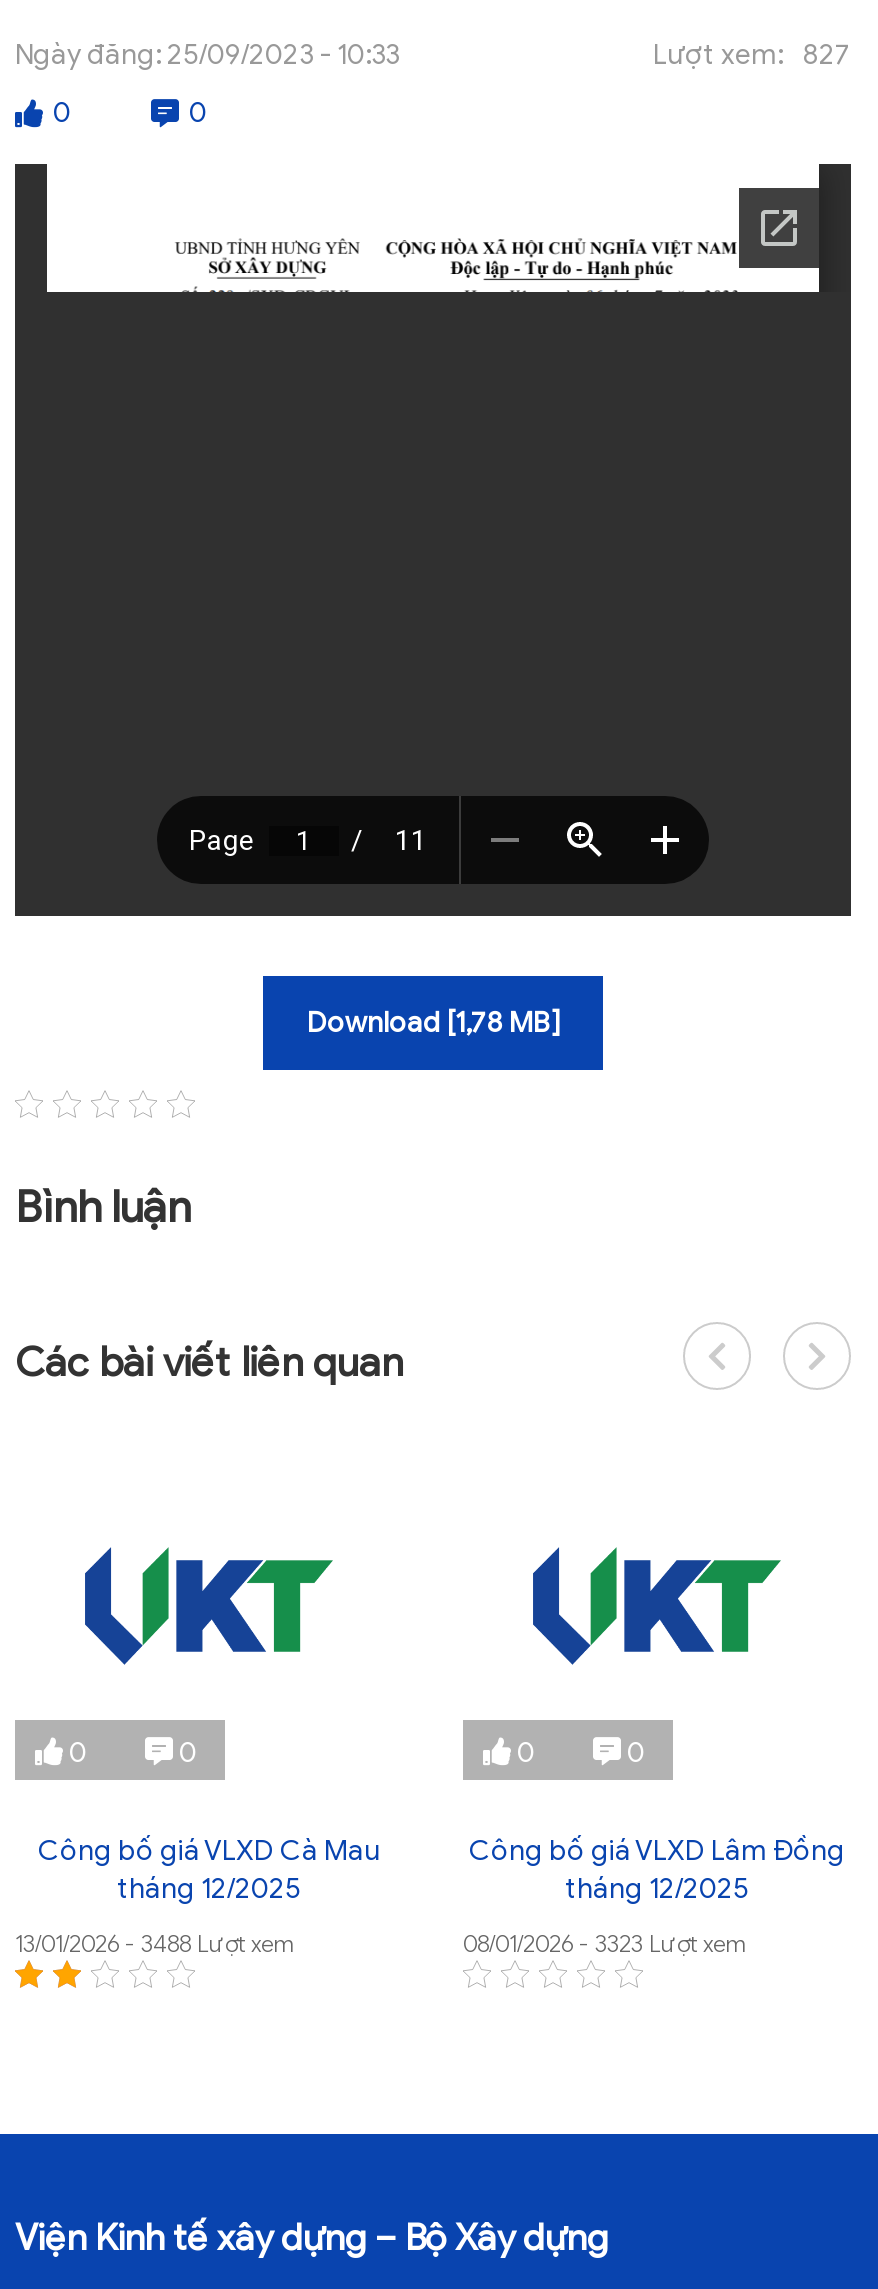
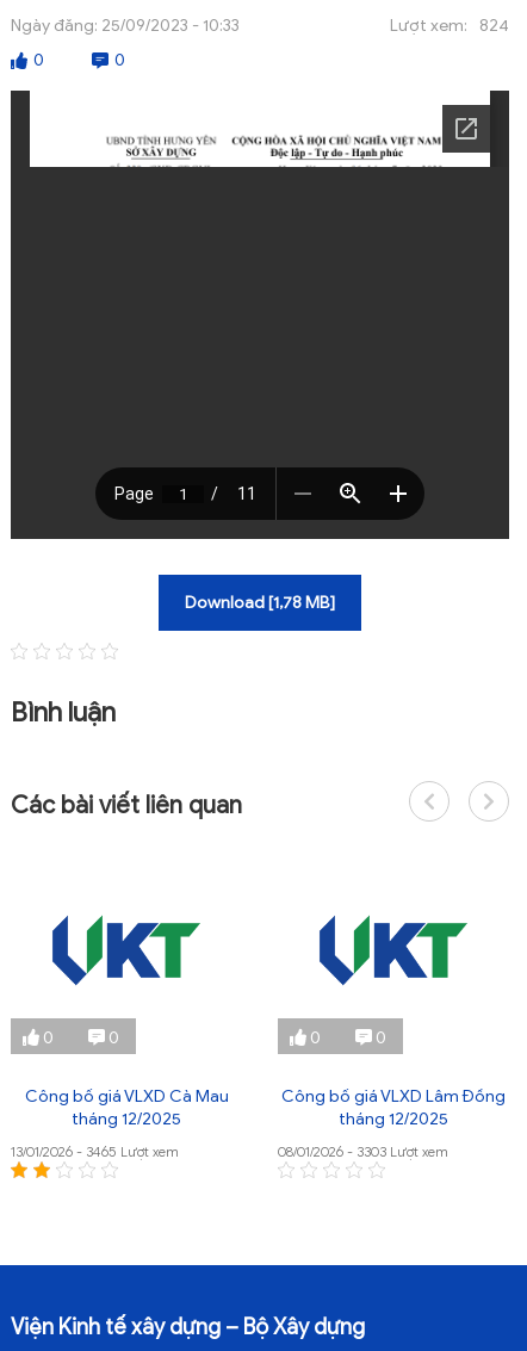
[653,38,851,72] Lượt xem: 827 -> [390,16,509,36] Lượt xem: 824
[15,1928,295,1958] 13/01/2026 - 3488 Lượt xem -> [11,1143,179,1160] 13/01/2026 - 3465 Lượt xem
[463,1928,747,1958] 08/01/2026 - 3323 Lượt xem -> [278,1143,448,1160] 08/01/2026 - 3303 Lượt xem

